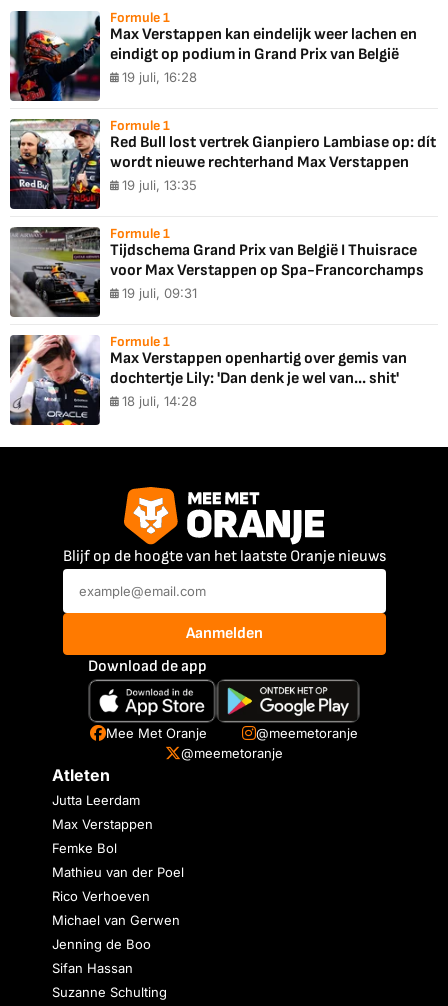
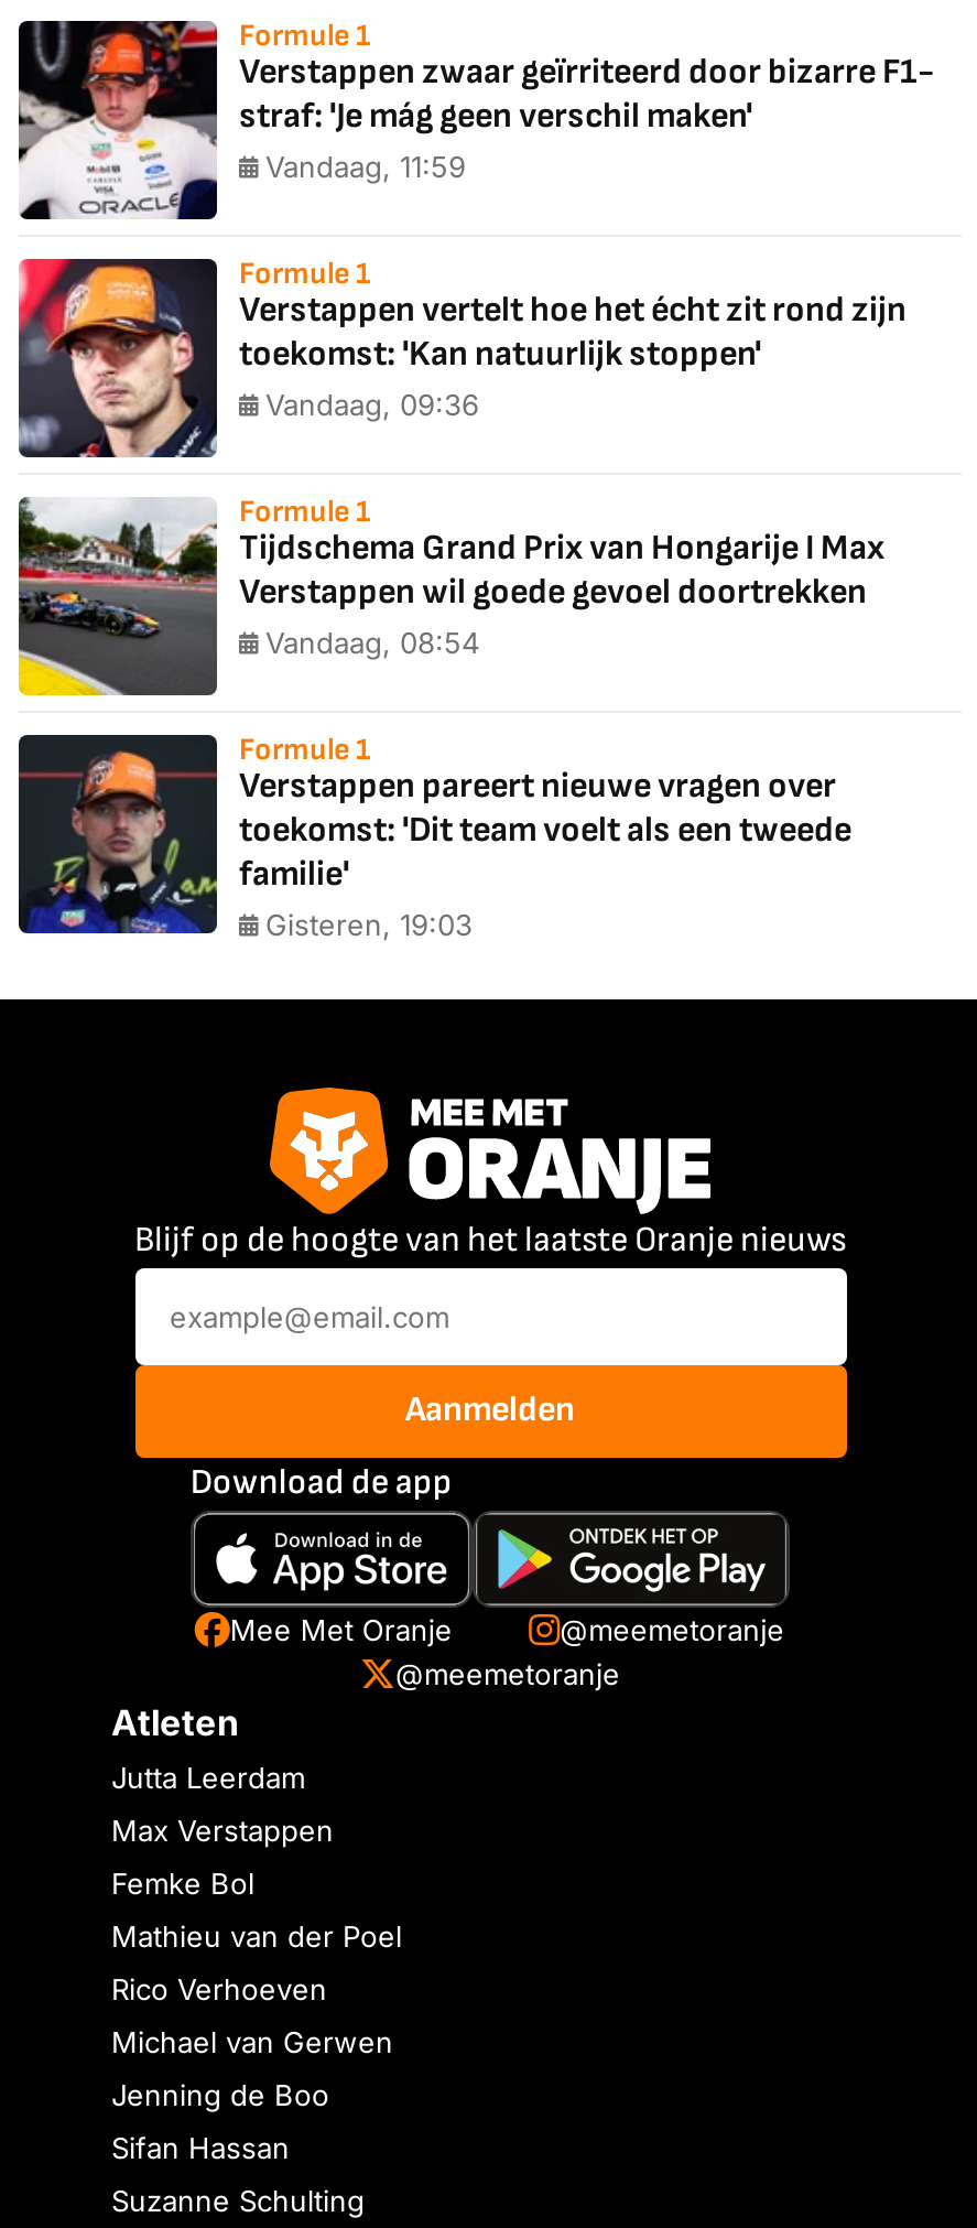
[9,11,417,102] [image] | Max Verstappen kan eindelijk weer lachen en | eindigt op podium in Grand Prix van België | 19 juli, 16:28 -> [17,19,935,219] [image] | Verstappen zwaar geïrriteerd door bizarre F1- | straf: 'Je mág geen verschil maken' | Vandaag, 11:59
[9,118,436,210] [image] | Red Bull lost vertrek Gianpiero Lambiase op: dít | wordt nieuwe rechterhand Max Verstappen | 19 juli, 13:35 -> [17,257,907,459] [image] | Verstappen vertelt hoe het écht zit rond zijn | toekomst: 'Kan natuurlijk stoppen' | Vandaag, 09:36
[9,226,424,318] [image] | Tijdschema Grand Prix van België I Thuisrace | voor Max Verstappen op Spa-Francorchamps | 19 juli, 09:31 -> [17,497,884,697] [image] | Tijdschema Grand Prix van Hongarije I Max | Verstappen wil goede gevoel doortrekken | Vandaag, 08:54
[10,334,407,426] [image] | Max Verstappen openhartig over gemis van | dochtertje Lily: 'Dan denk je wel van... shit' | 18 juli, 14:28 -> [17,733,851,943] [image] | Verstappen pareert nieuwe vragen over | toekomst: 'Dit team voelt als een tweede | familie' | Gisteren, 19:03

